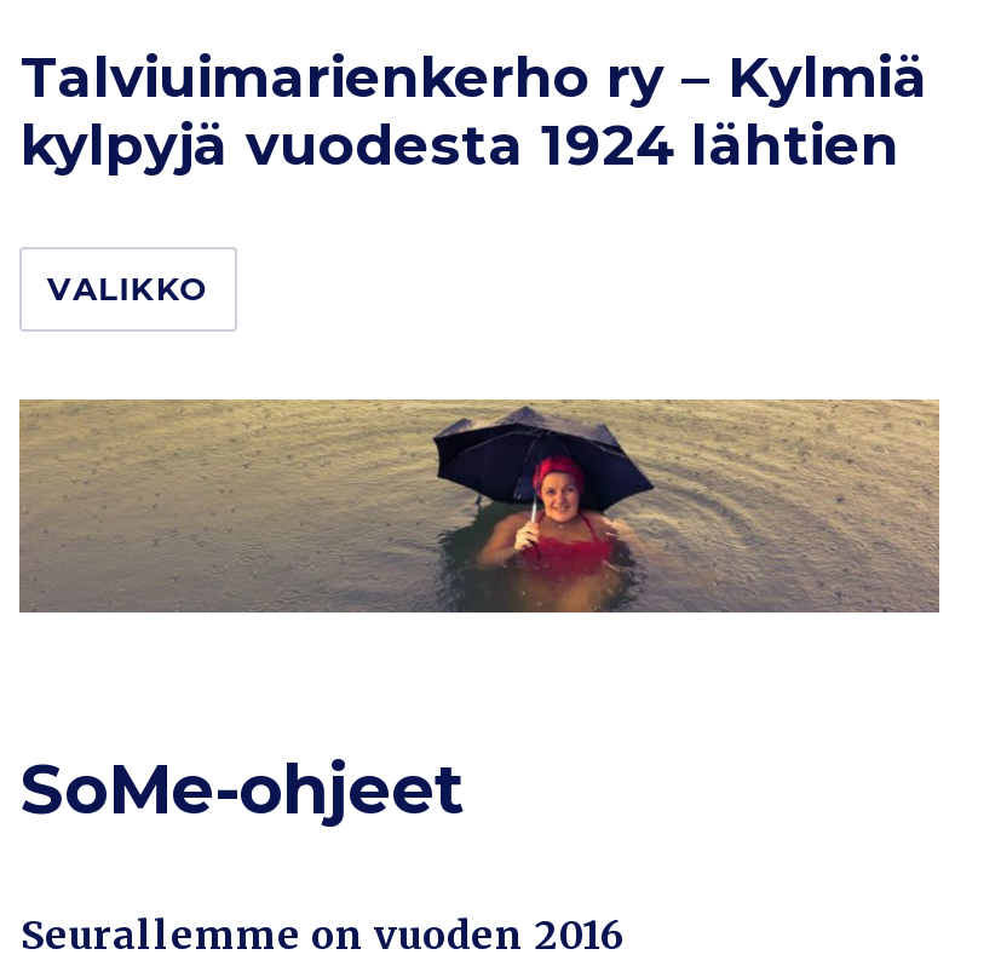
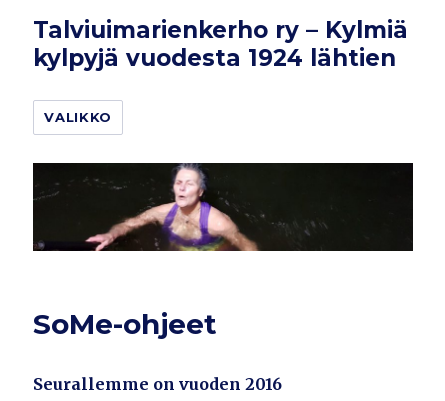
[17,397,942,615] [image] -> [32,162,414,252] [image]

